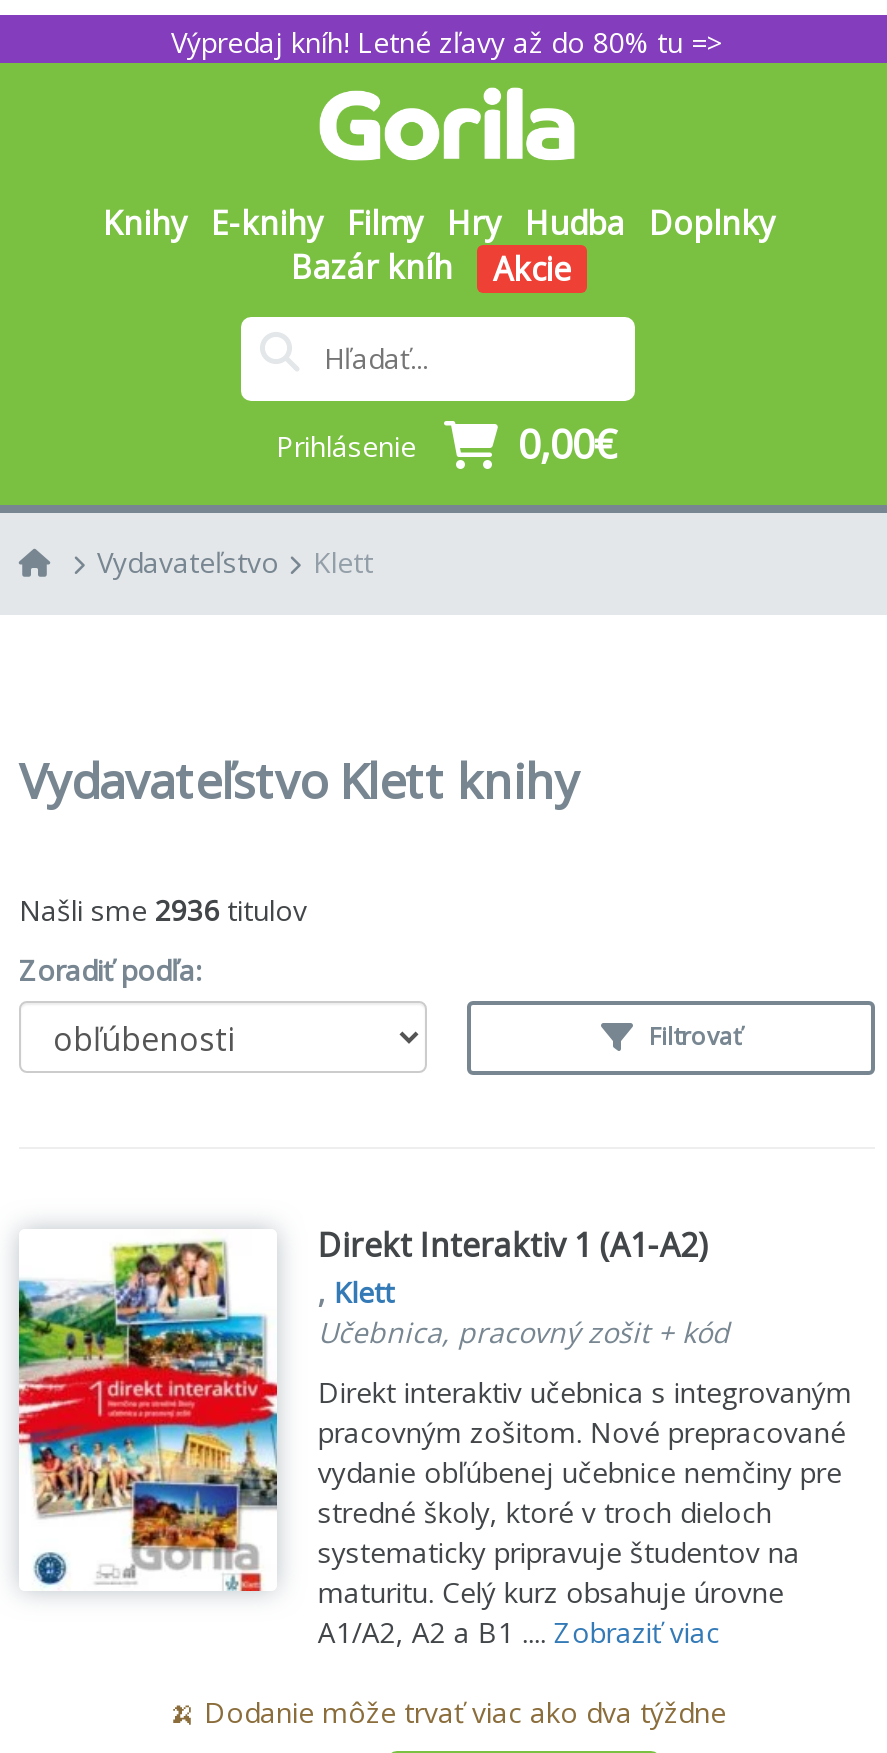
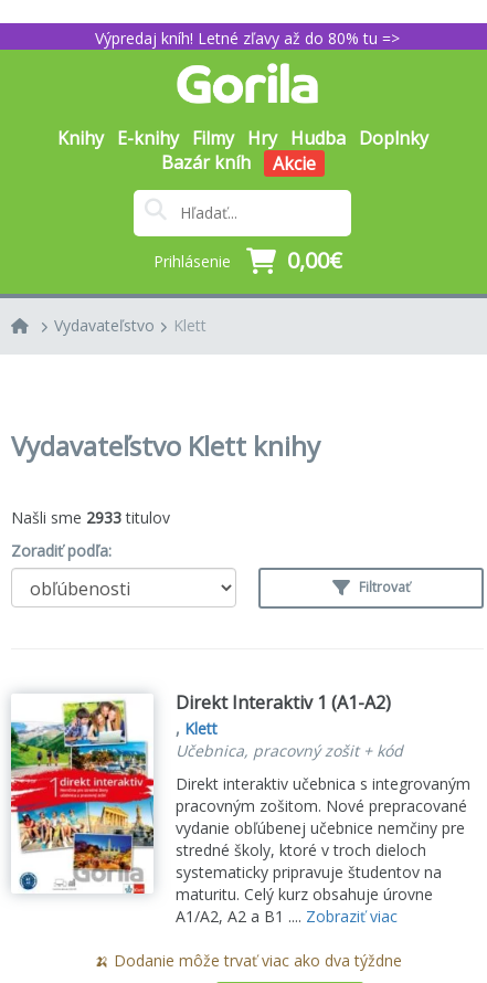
[19,890,307,928] Našli sme 2936 titulov -> [11,507,170,528] Našli sme 2933 titulov

